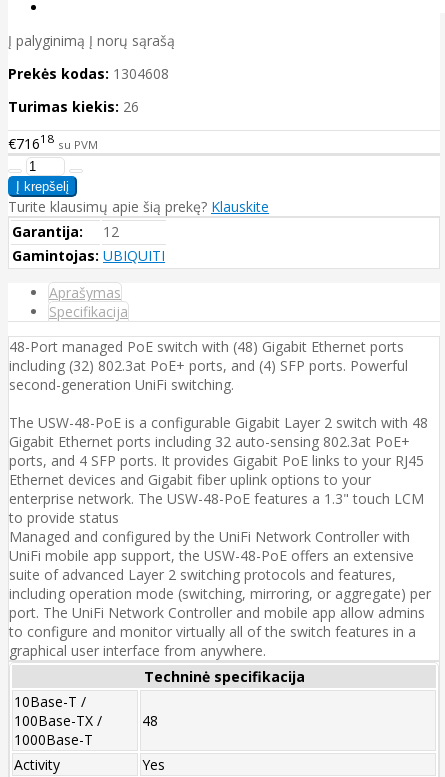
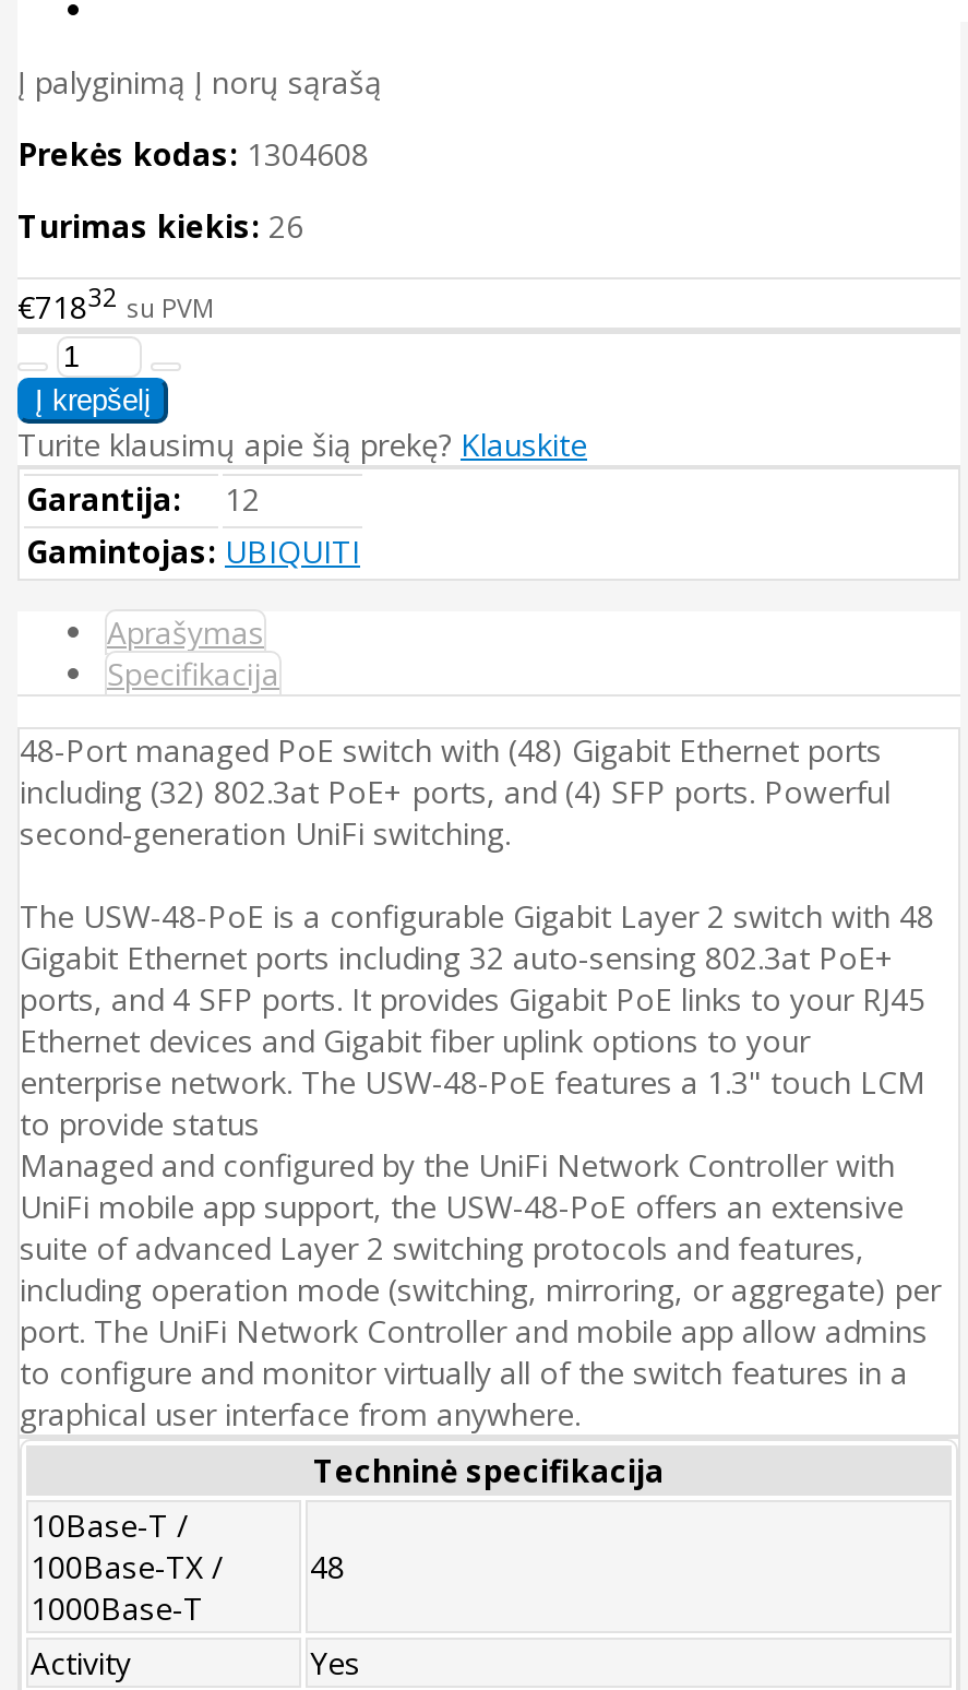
[8,131,98,153] €71618 su PVM -> [17,280,214,327] €71832 su PVM

